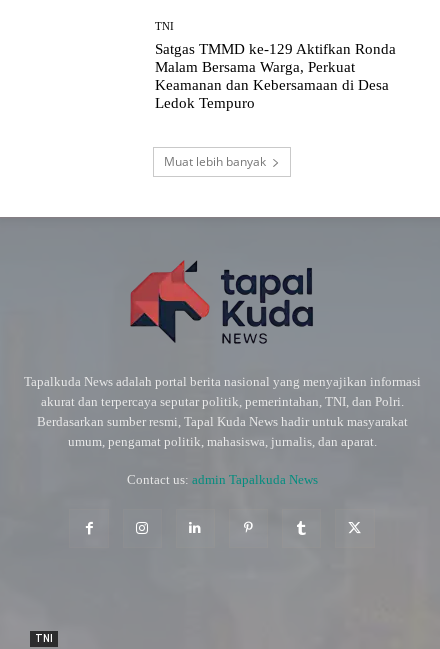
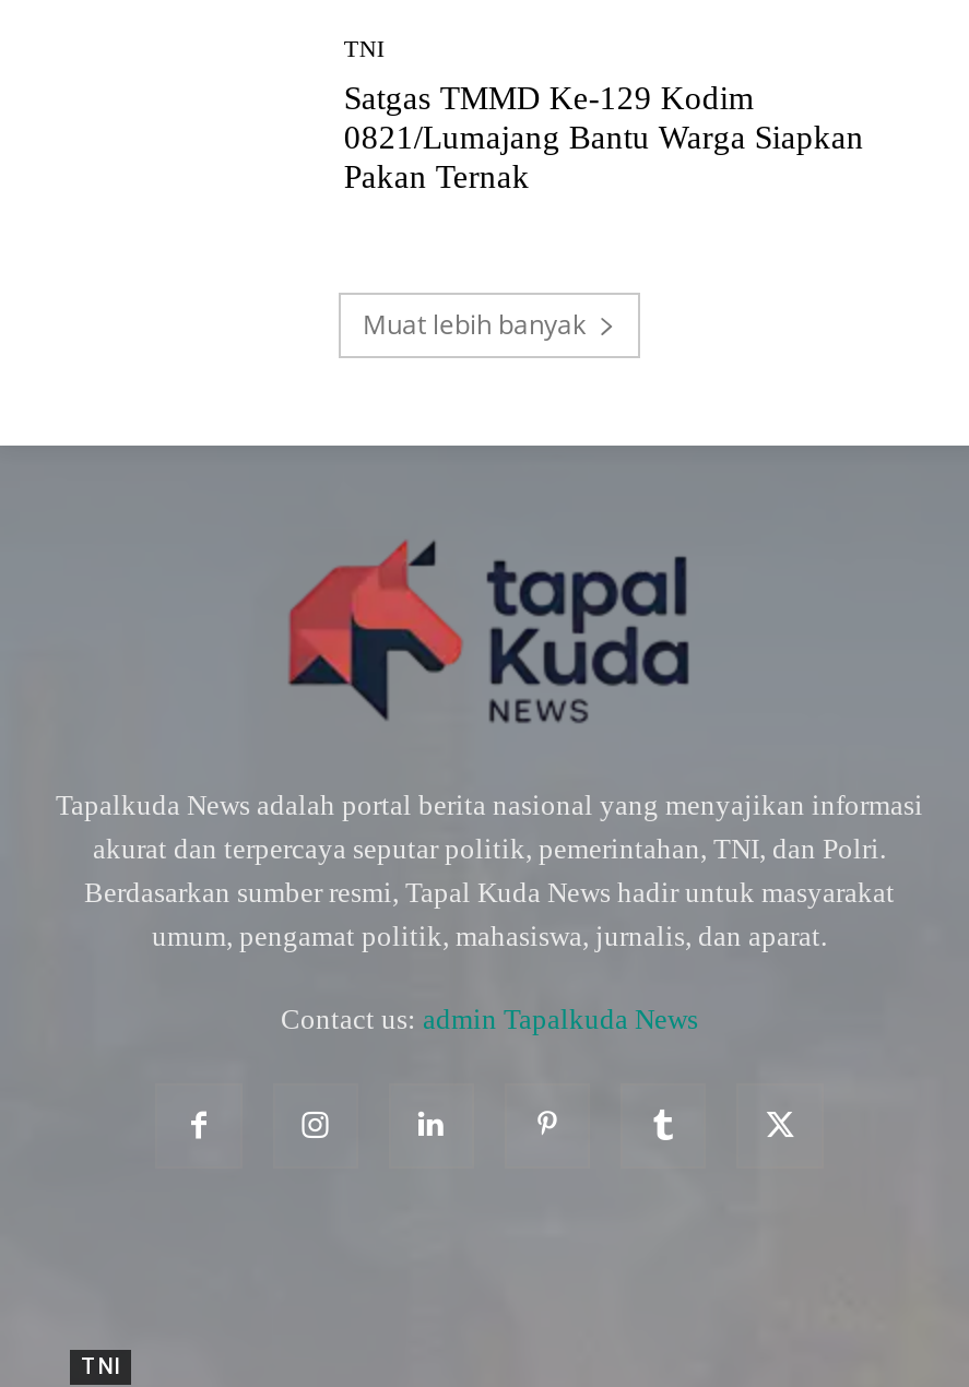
[155,41,396,111] Satgas TMMD ke-129 Aktifkan Ronda | Malam Bersama Warga, Perkuat | Keamanan dan Kebersamaan di Desa | Ledok Tempuro -> [344,80,864,194] Satgas TMMD Ke-129 Kodim | 0821/Lumajang Bantu Warga Siapkan | Pakan Ternak

